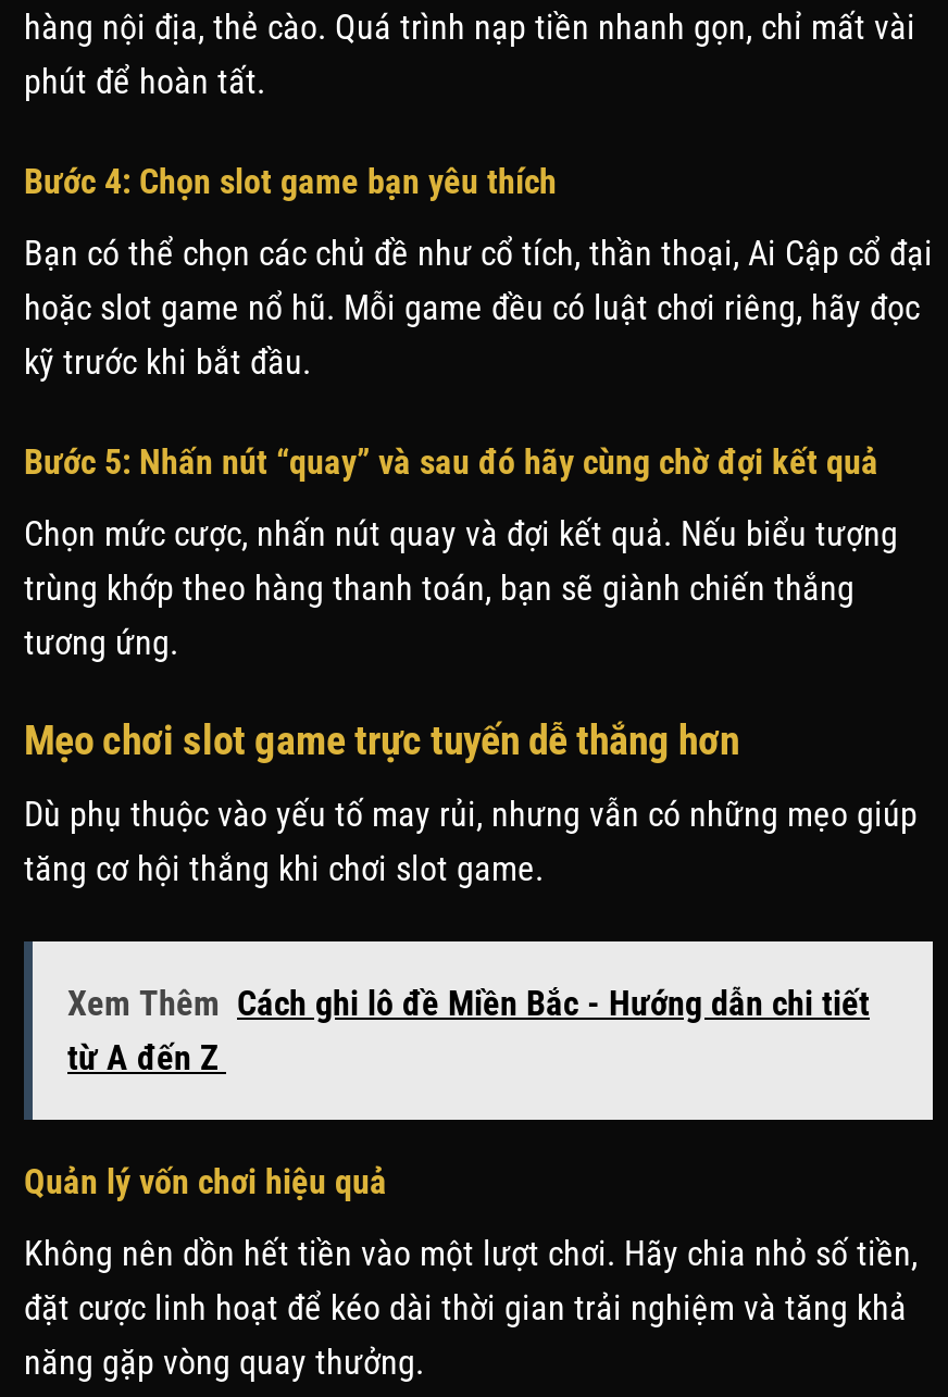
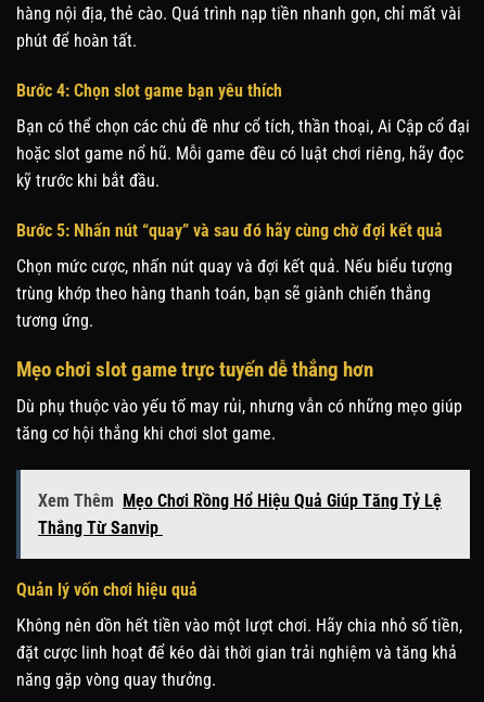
[67,983,870,1079] Xem Thêm Cách ghi lô đề Miền Bắc - Hướng dẫn chi tiết | từ A đến Z -> [38,491,442,538] Xem Thêm Mẹo Chơi Rồng Hổ Hiệu Quả Giúp Tăng Tỷ Lệ | Thắng Từ Sanvip

